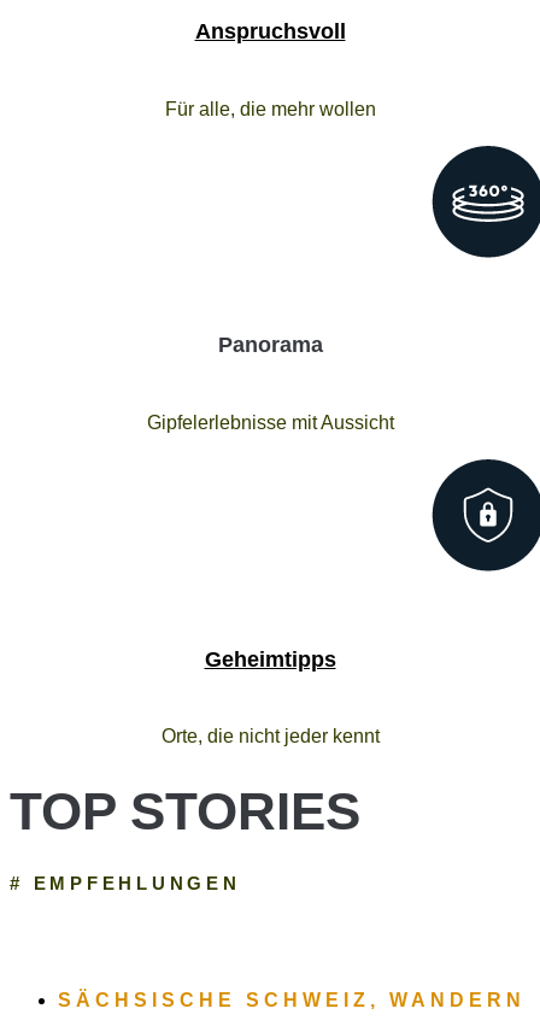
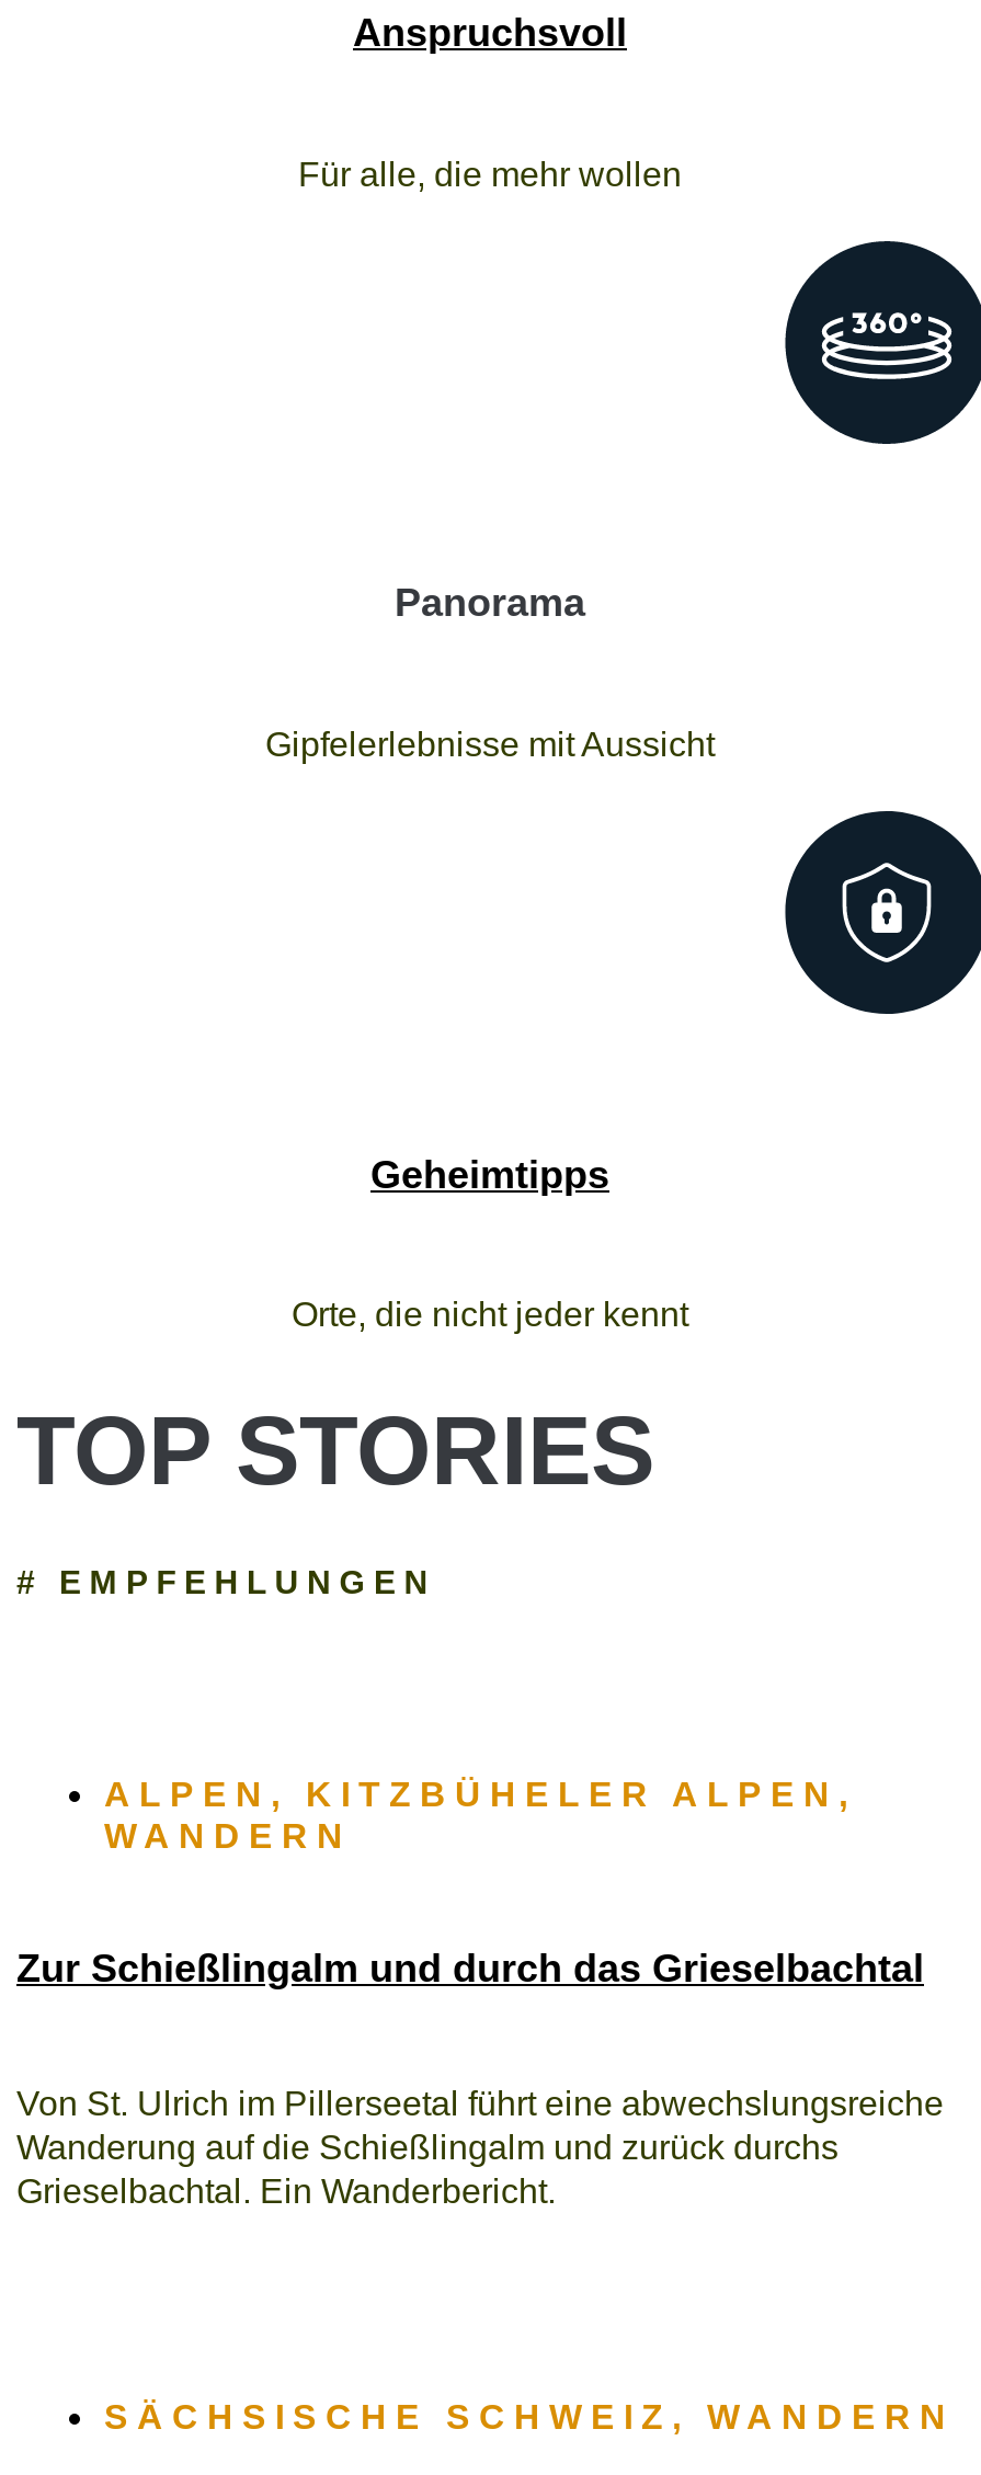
none -> [16,1775,944,2210] ALPEN, KITZBÜHELER ALPEN, | WANDERN | Zur Schießlingalm und durch das Grieselbachtal | Von St. Ulrich im Pillerseetal führt eine abwechslungsreiche | Wanderung auf die Schießlingalm und zurück durchs | Grieselbachtal. Ein Wanderbericht.

